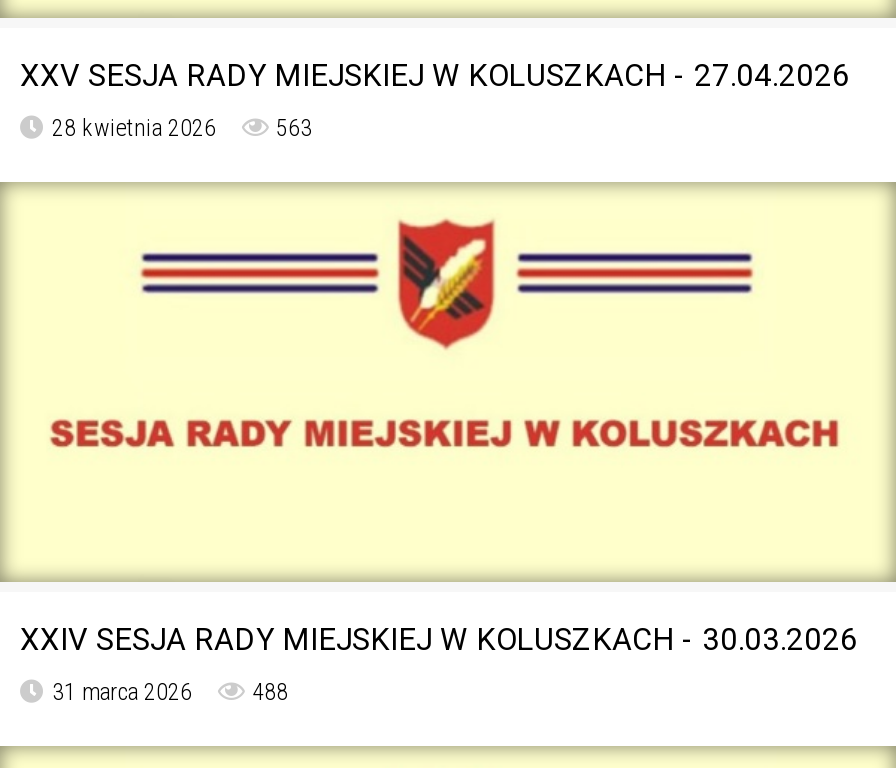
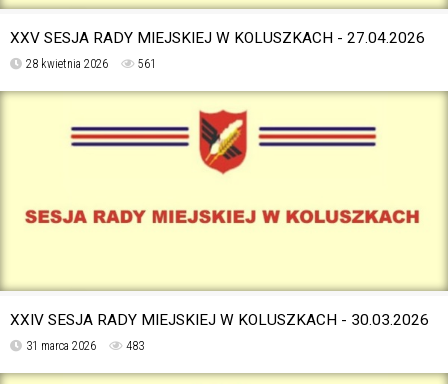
[52,113,312,141] 28 kwietnia 2026 563 -> [26,57,156,71] 28 kwietnia 2026 561
[52,677,288,705] 31 marca 2026 488 -> [26,339,144,353] 31 marca 2026 483

